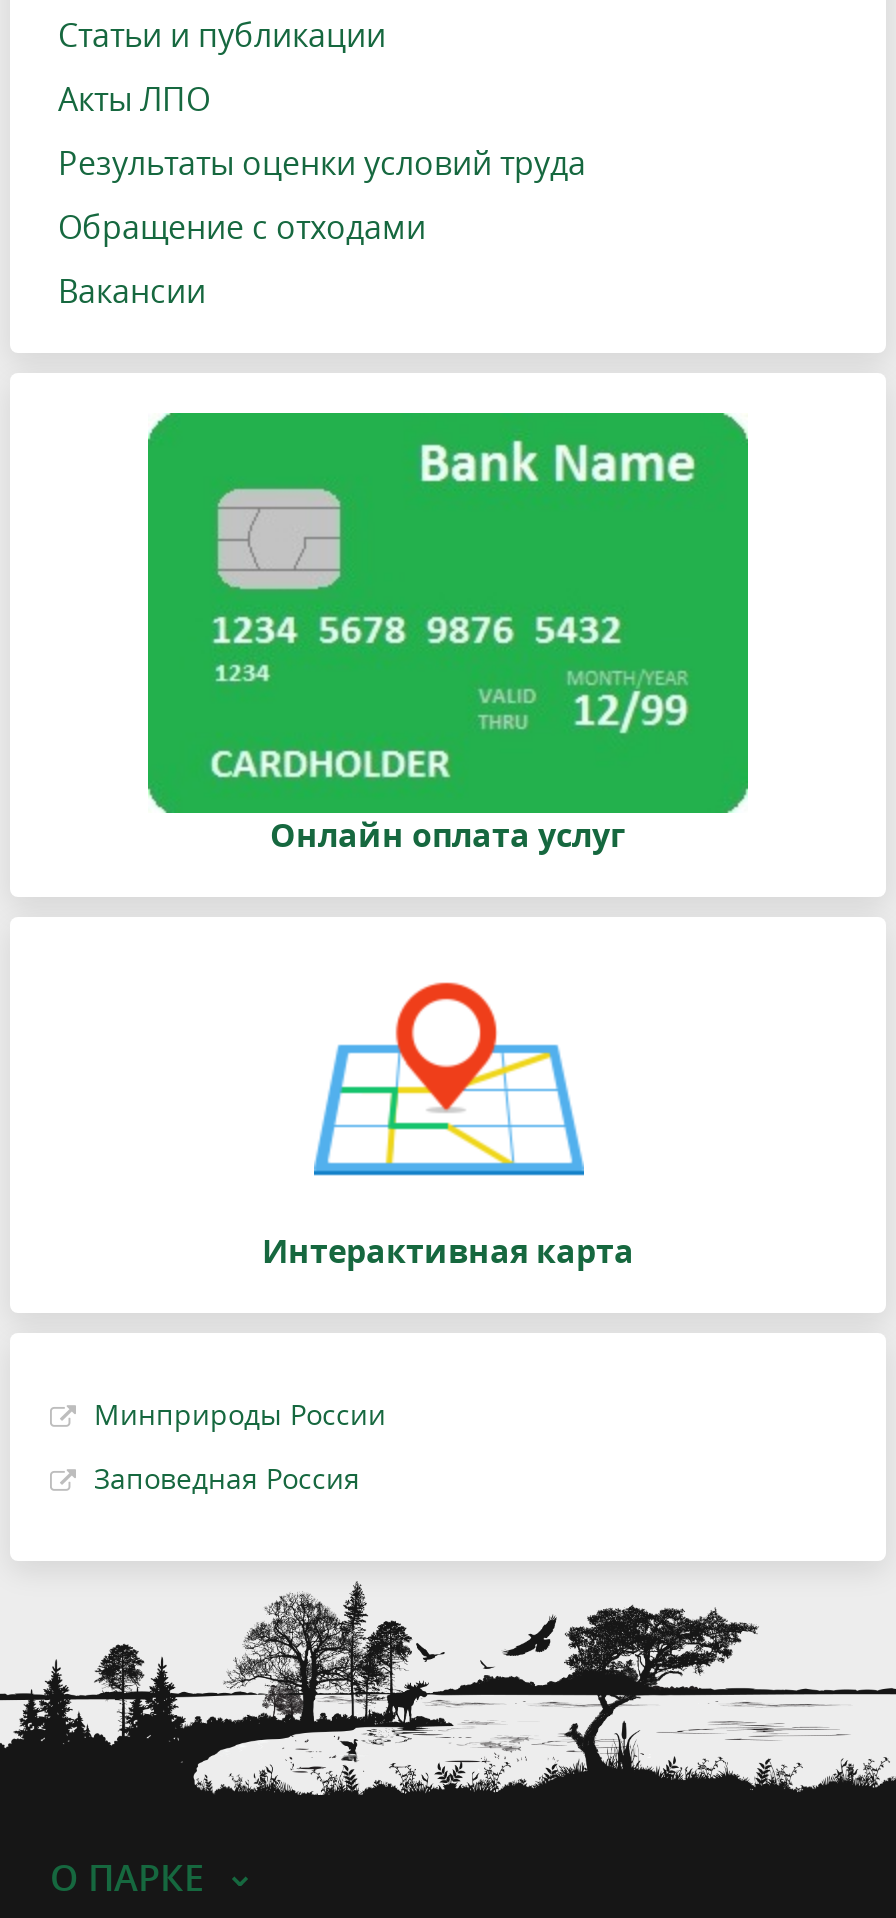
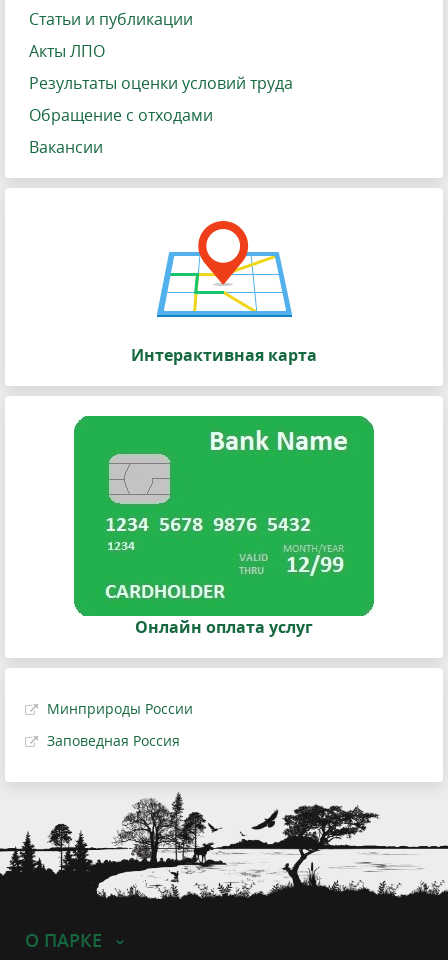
moved [146,411,750,857] -> [73,415,375,638]: [image] | Онлайн оплата услуг
moved [262,1229,634,1273] -> [131,344,317,366]: Интерактивная карта

